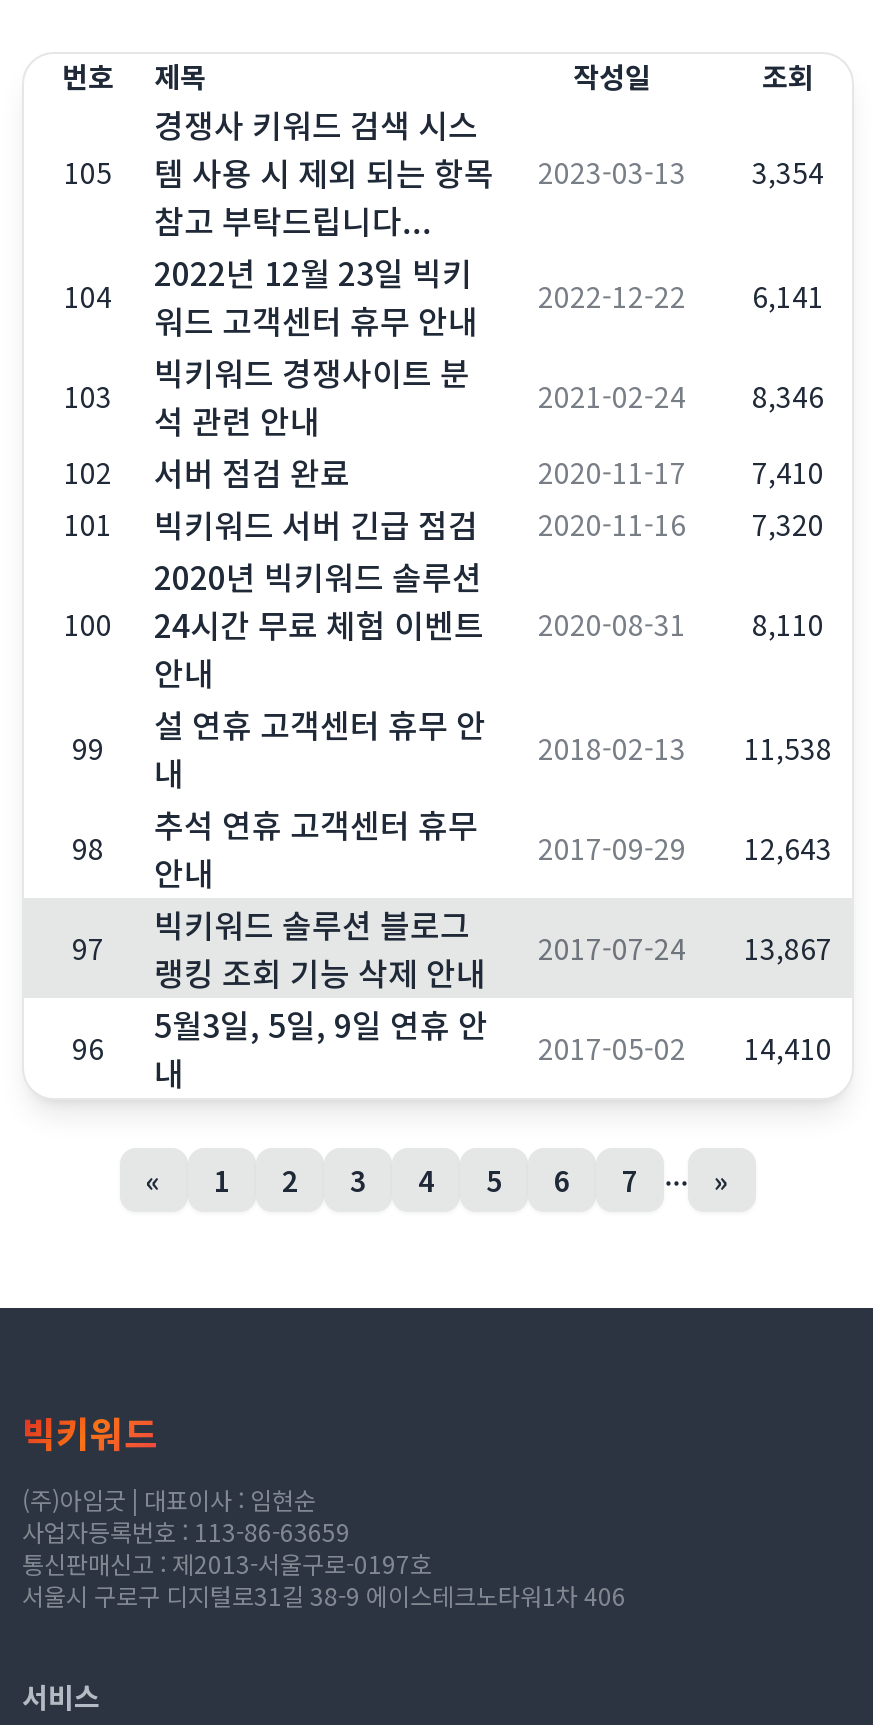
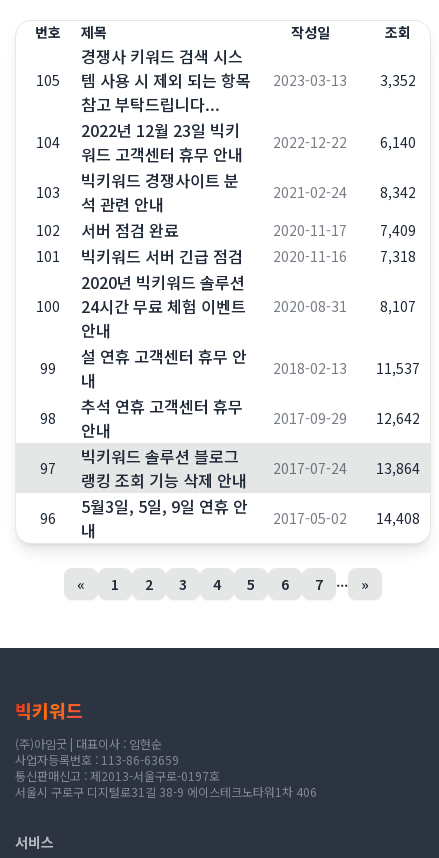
[64,148,824,196] 105 템 사용 시 제외 되는 항목 2023-03-13 3,354 -> [36,68,416,92] 105 템 사용 시 제외 되는 항목 2023-03-13 3,352
[64,248,824,344] 104 2022년 12월 23일 빅키 워드 고객센터 휴무 안내 2022-12-22 6,141 -> [36,118,416,166] 104 2022년 12월 23일 빅키 워드 고객센터 휴무 안내 2022-12-22 6,140
[64,348,824,444] 103 빅키워드 경쟁사이트 분 석 관련 안내 2021-02-24 8,346 -> [36,168,416,216] 103 빅키워드 경쟁사이트 분 석 관련 안내 2021-02-24 8,342
[538,452,824,492] 2020-11-17 7,410 -> [273,220,416,240] 2020-11-17 7,409
[64,500,824,548] 101 빅키워드 서버 긴급 점검 2020-11-16 7,320 -> [36,244,416,268] 101 빅키워드 서버 긴급 점검 2020-11-16 7,318
[64,600,824,648] 100 24시간 무료 체험 이벤트 2020-08-31 8,110 -> [36,294,416,318] 100 24시간 무료 체험 이벤트 2020-08-31 8,107
[72,700,832,796] 99 설 연휴 고객센터 휴무 안 내 2018-02-13 11,538 -> [40,344,420,392] 99 설 연휴 고객센터 휴무 안 내 2018-02-13 11,537
[72,800,832,896] 98 추석 연휴 고객센터 휴무 안내 2017-09-29 12,643 -> [40,394,420,442] 98 추석 연휴 고객센터 휴무 안내 2017-09-29 12,642
[72,900,832,996] 97 빅키워드 솔루션 블로그 랭킹 조회 기능 삭제 안내 2017-07-24 13,867 -> [40,444,420,492] 97 빅키워드 솔루션 블로그 랭킹 조회 기능 삭제 안내 2017-07-24 13,864
[72,1000,832,1096] 96 5월3일, 5일, 9일 연휴 안 내 2017-05-02 14,410 -> [40,494,420,542] 96 5월3일, 5일, 9일 연휴 안 내 2017-05-02 14,408

